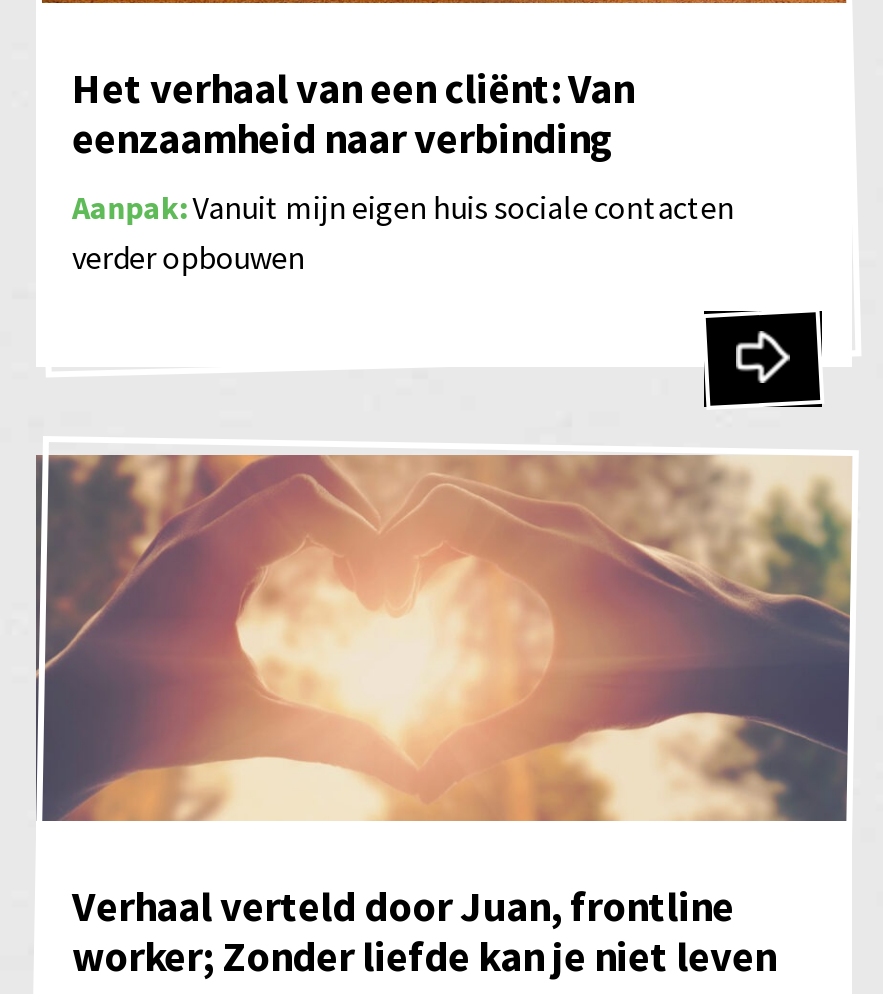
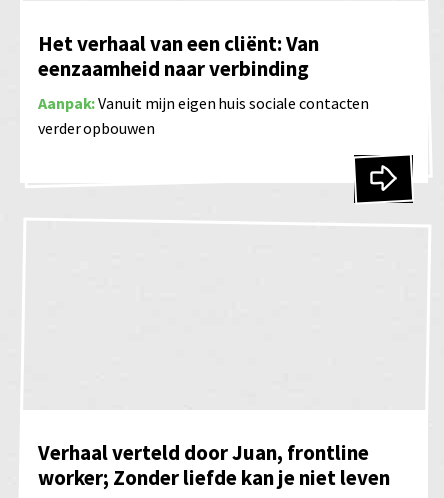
[34,454,852,822] [image] -> none

